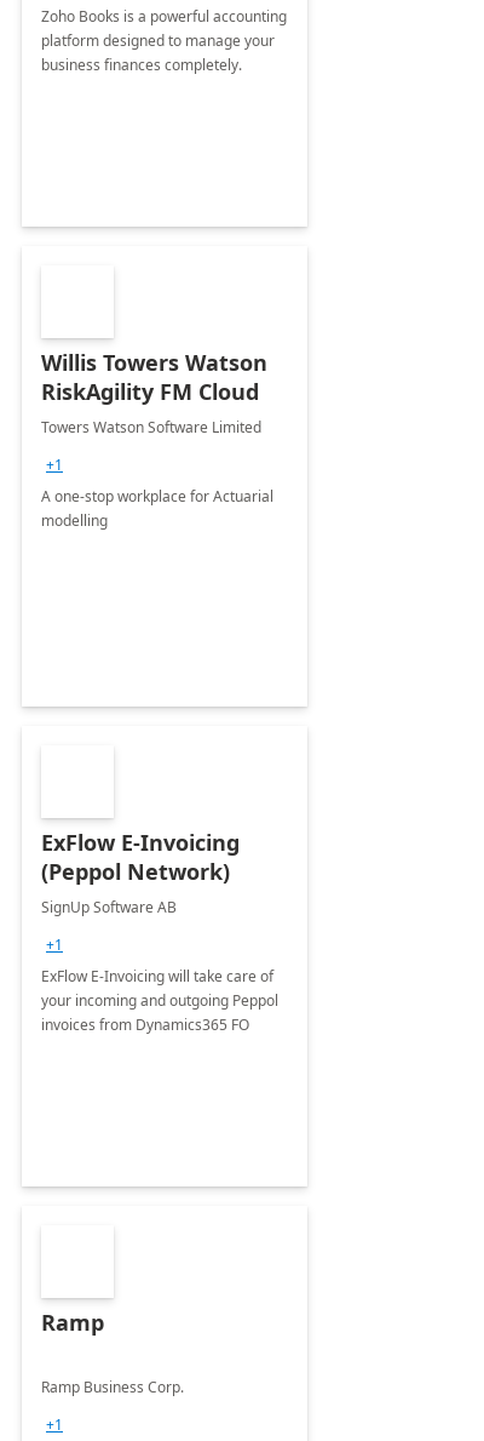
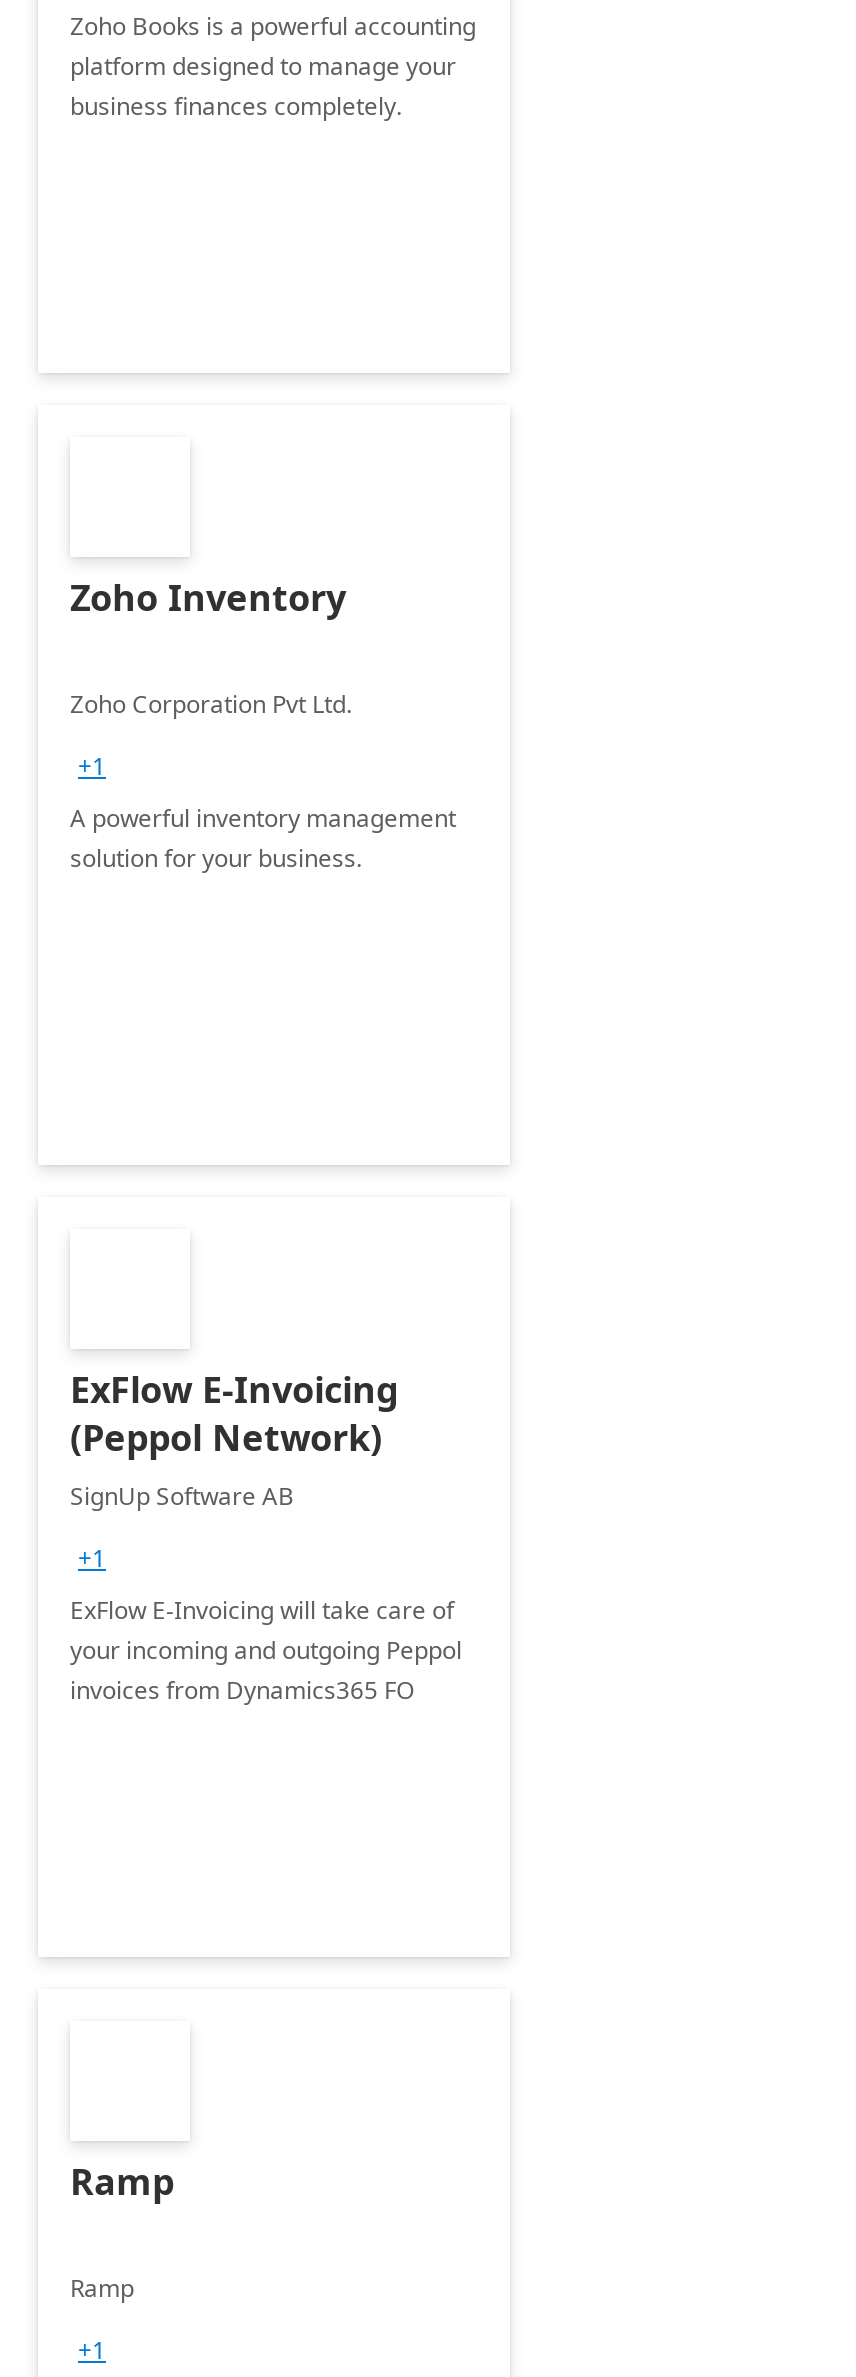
[41,348,267,438] Willis Towers Watson | RiskAgility FM Cloud | Towers Watson Software Limited -> [70,573,352,721] Zoho Inventory | Zoho Corporation Pvt Ltd.
[41,486,273,531] A one-stop workplace for Actuarial | modelling -> [70,801,456,875] A powerful inventory management | solution for your business.
[41,1377,184,1397] Ramp Business Corp. -> [70,2271,134,2305] Ramp

